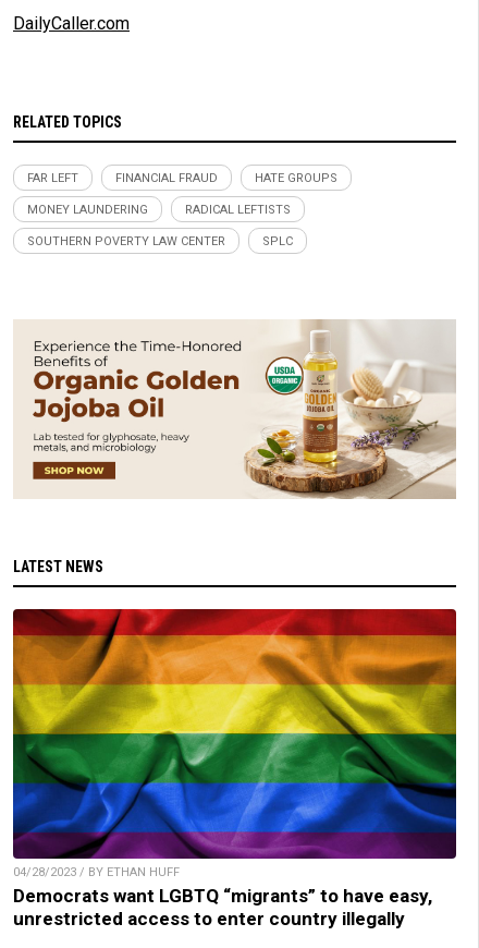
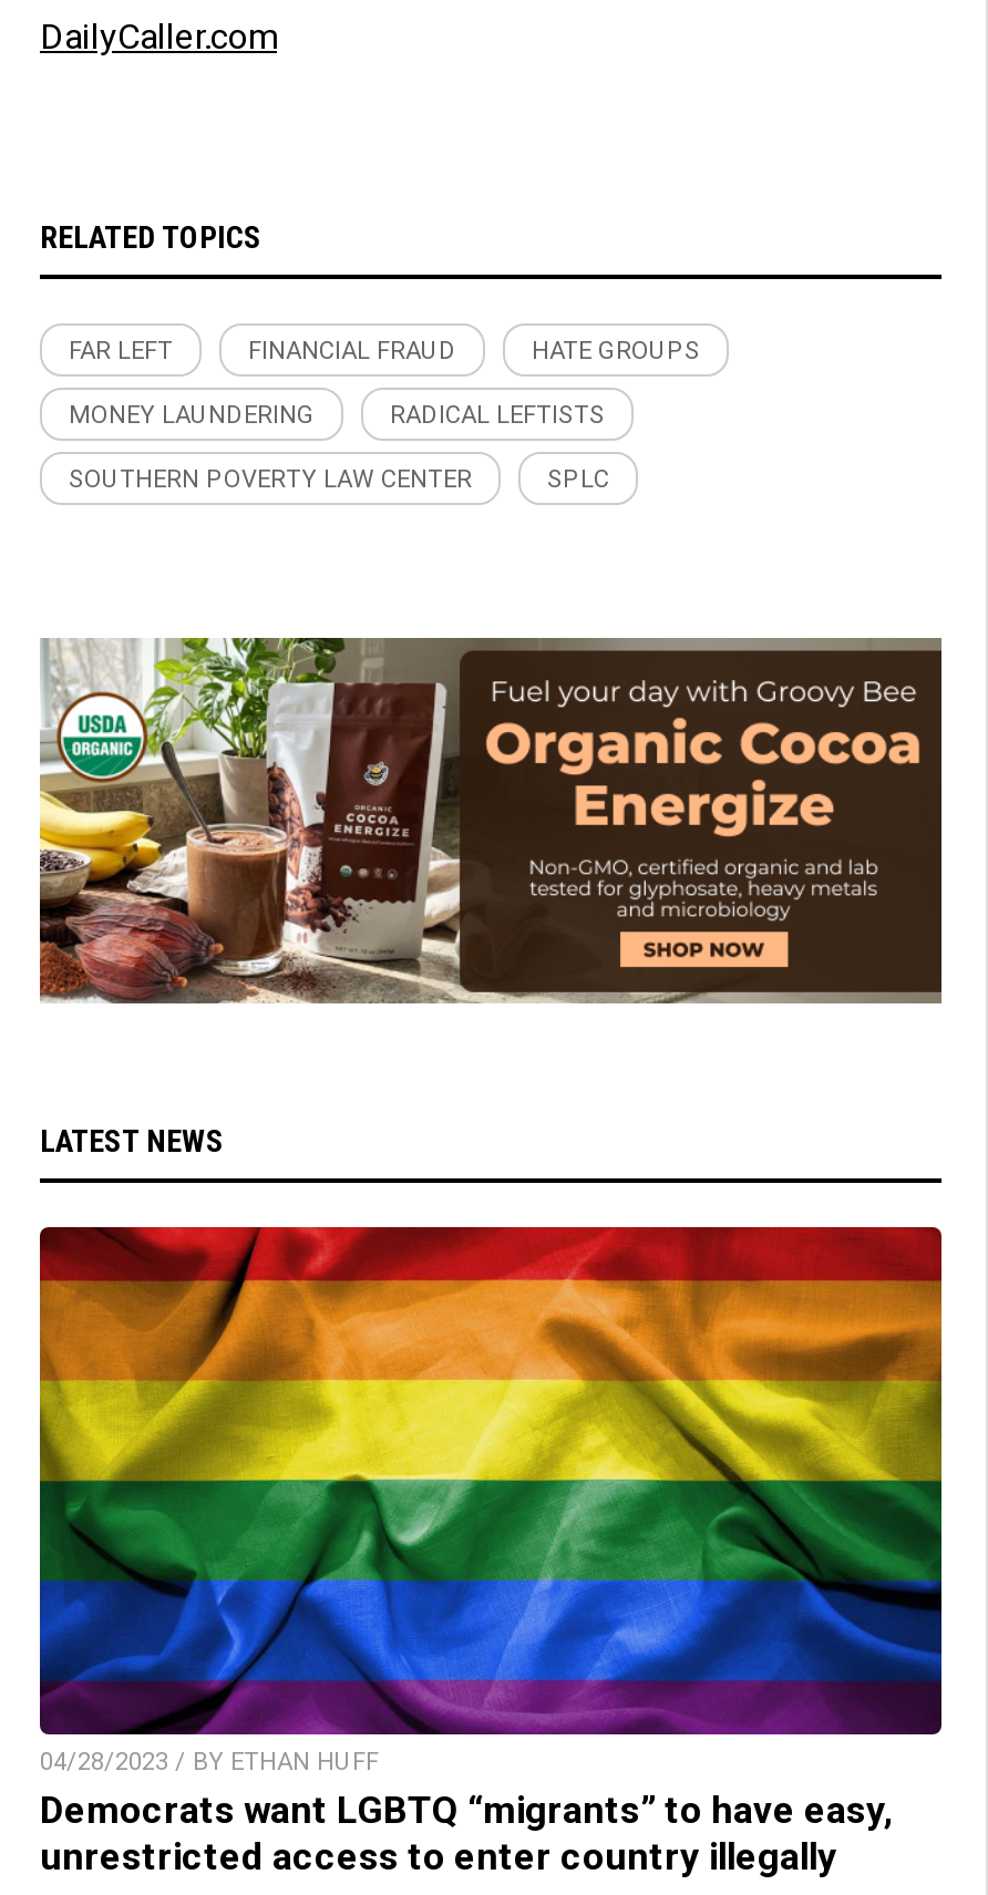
[13,319,456,499] [image] -> [38,636,944,1006] [image]

